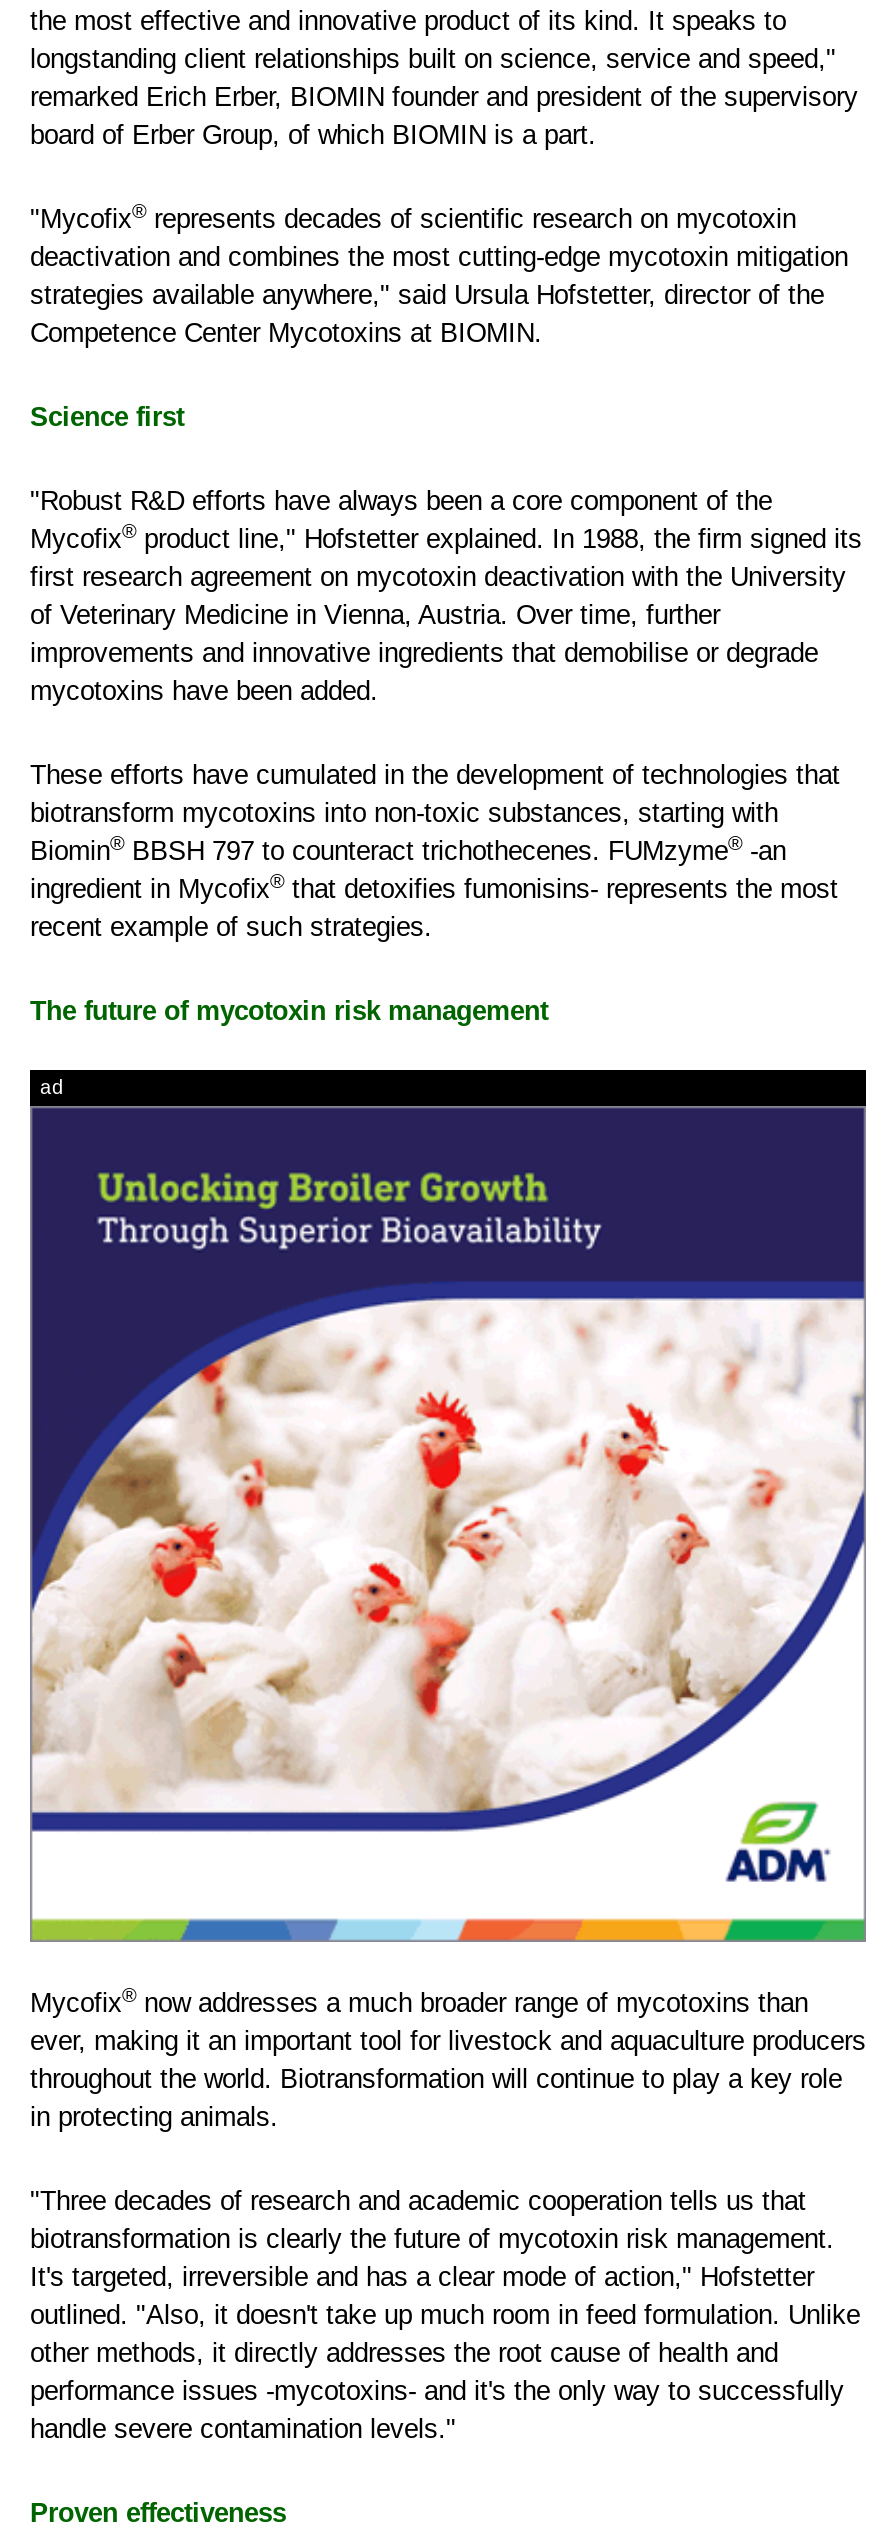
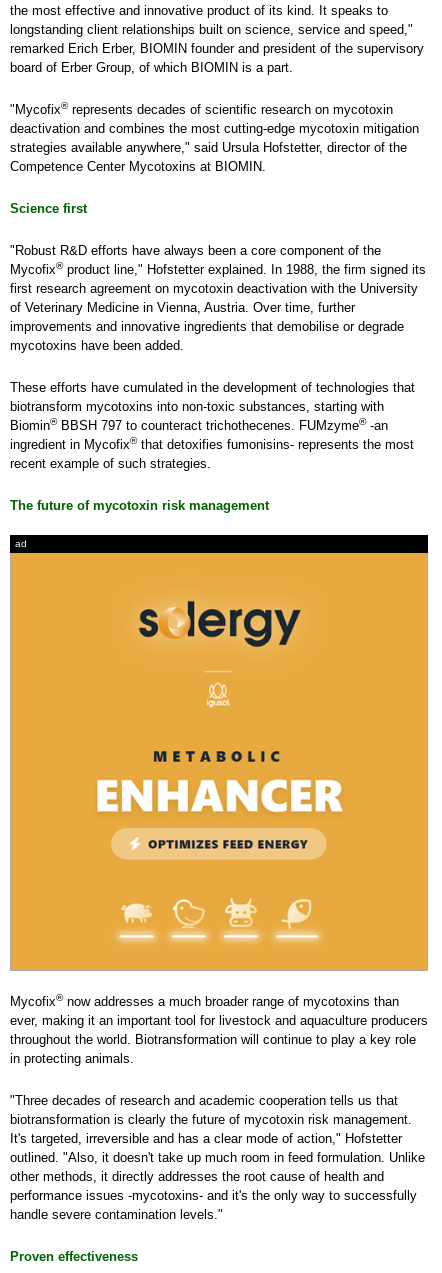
[30,1106,866,1942] [image] -> [10,553,428,971] [image]

